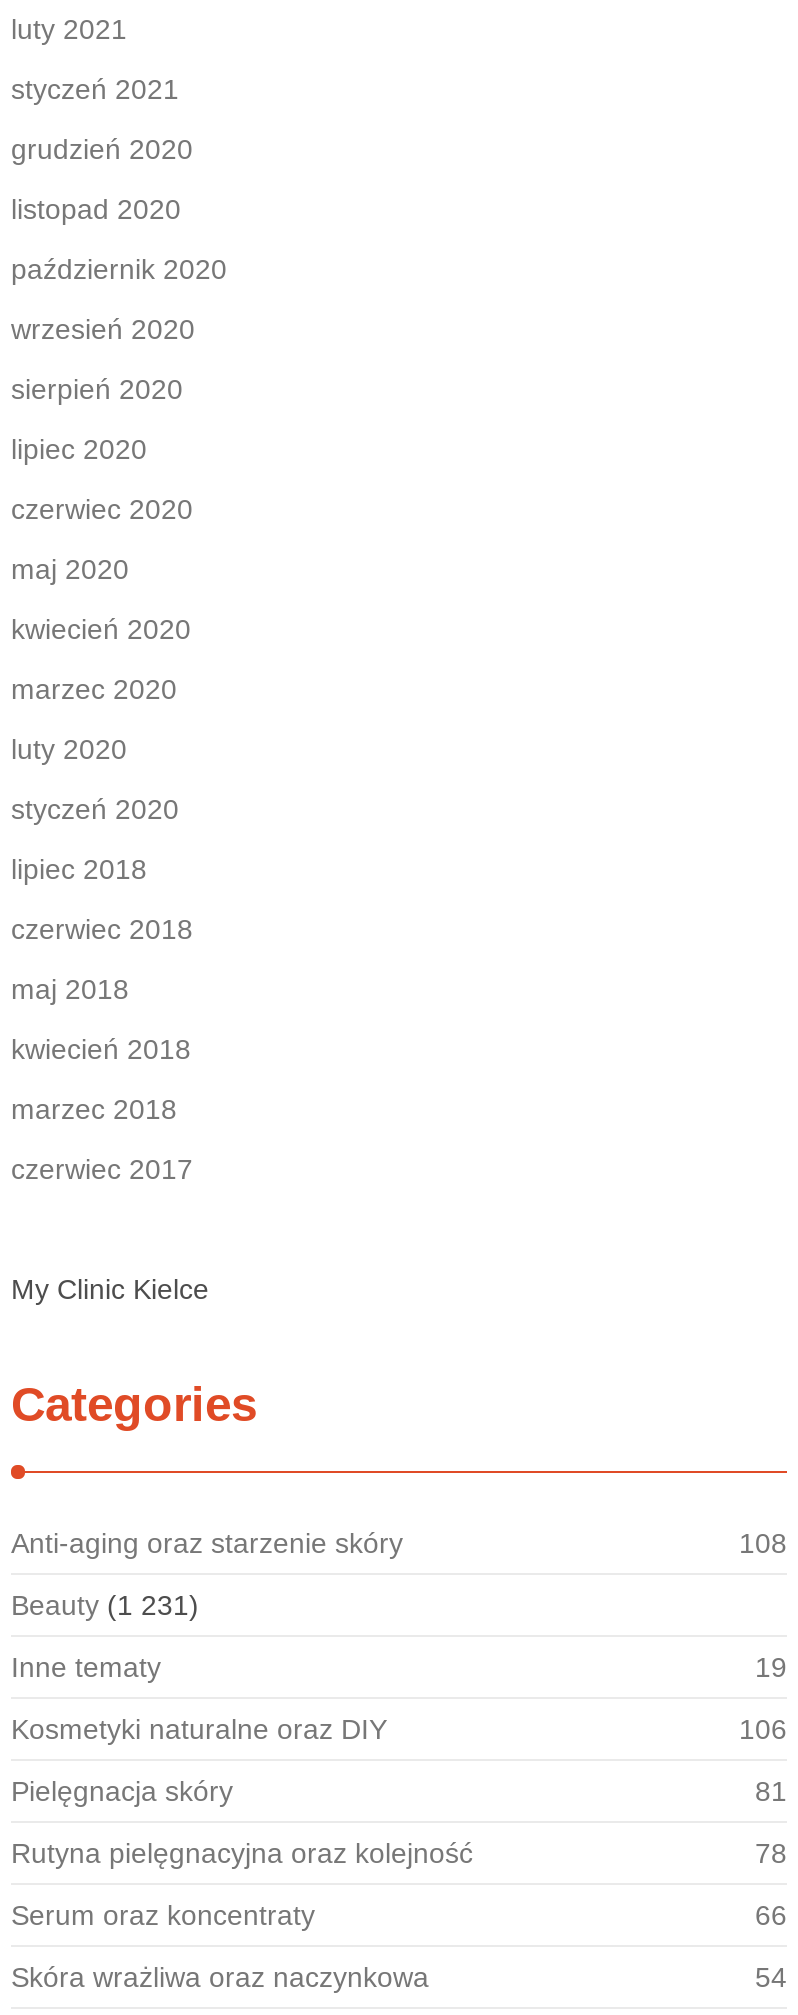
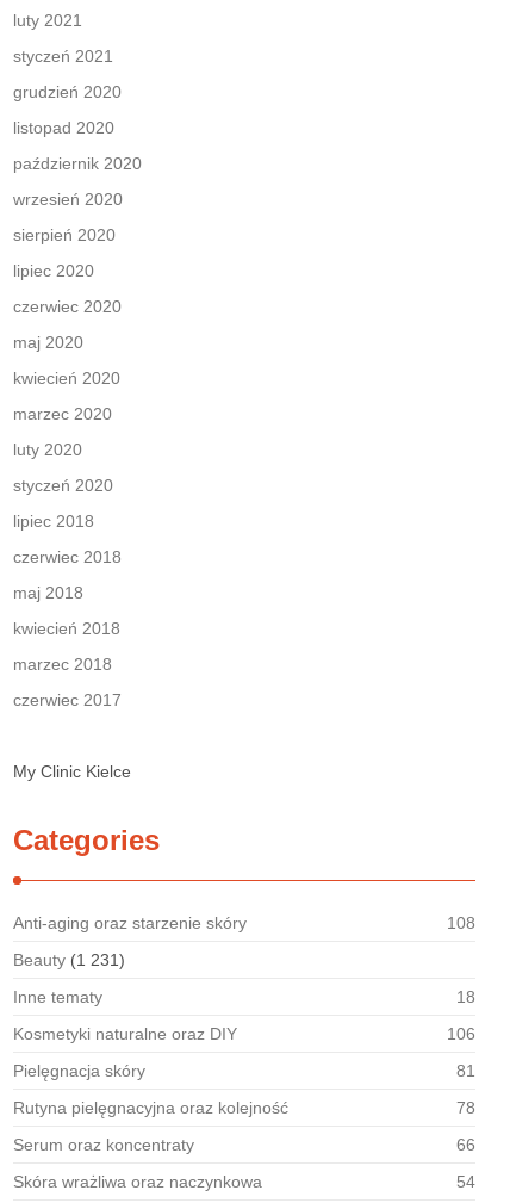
[755,1651,787,1683] 19 -> [456,987,475,1006] 18

